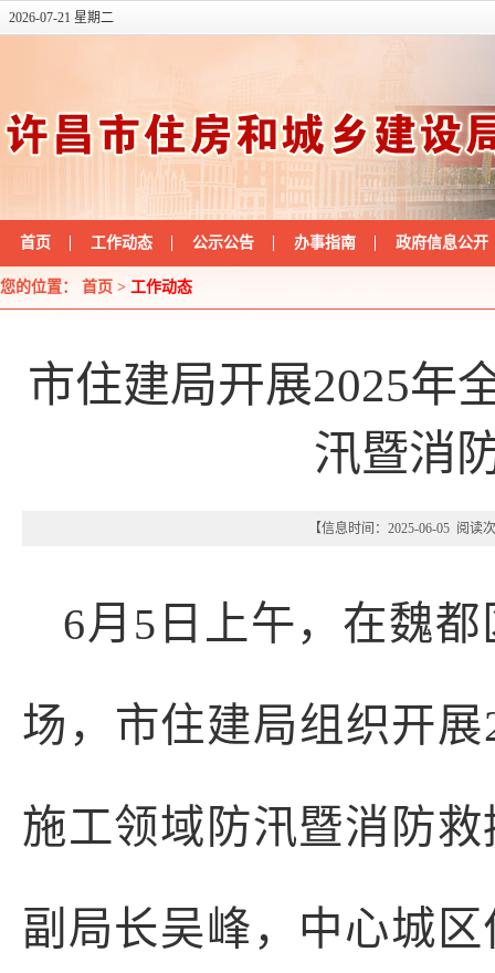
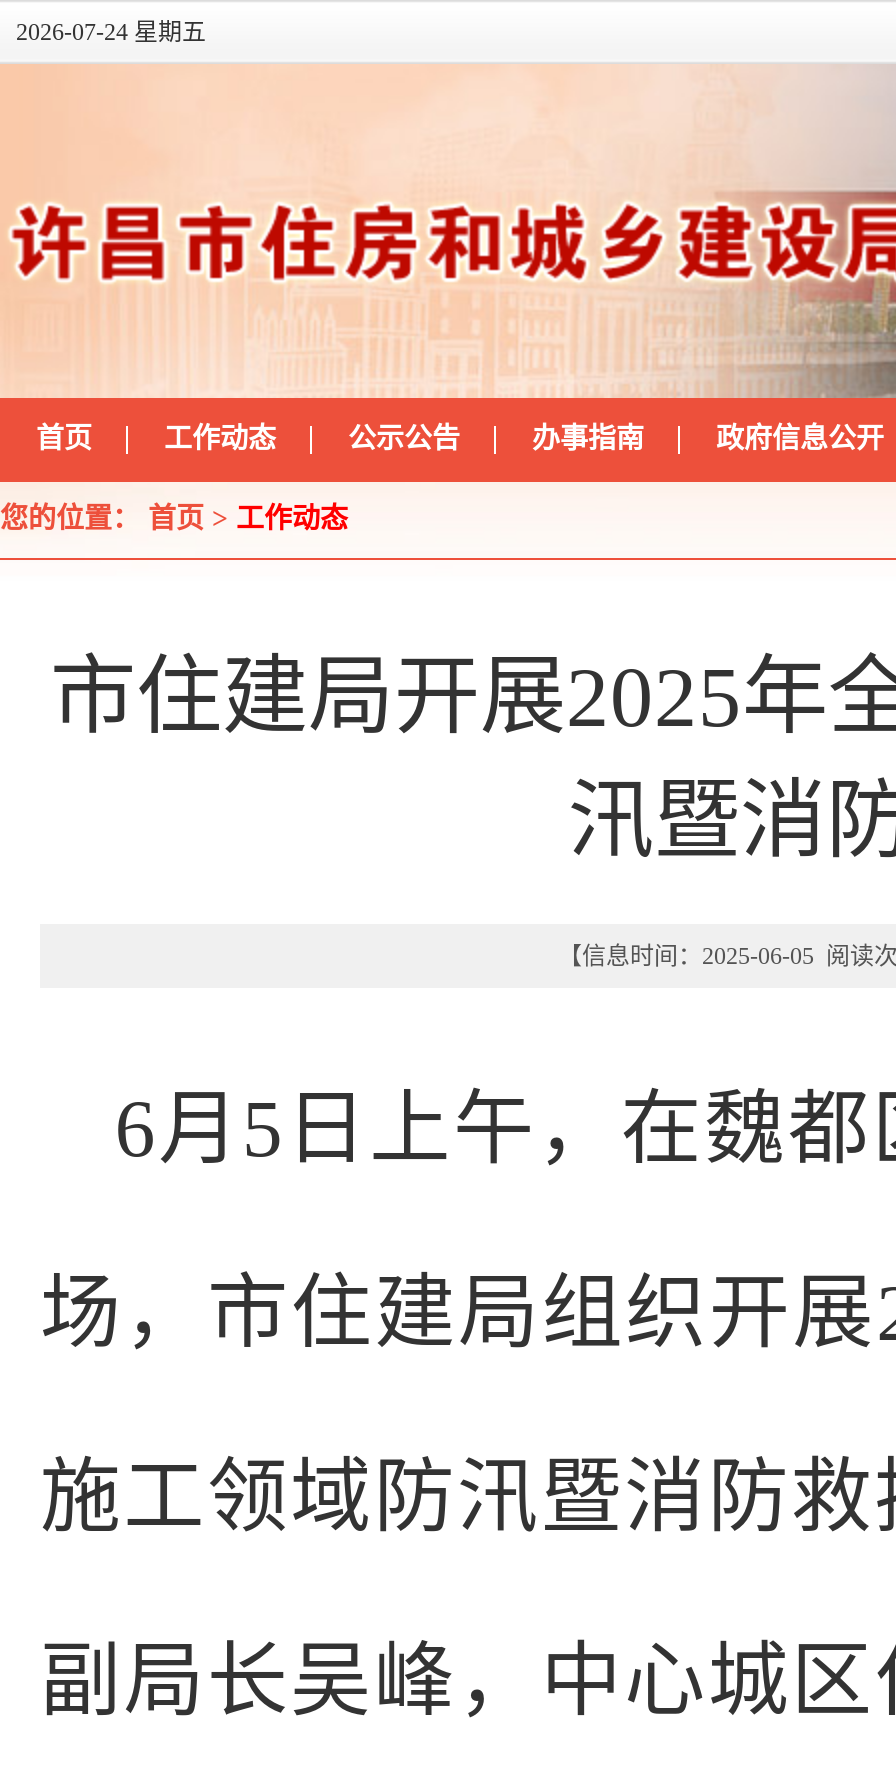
[9,10,114,25] 2026-07-21 星期二 -> [16,18,206,46] 2026-07-24 星期五

